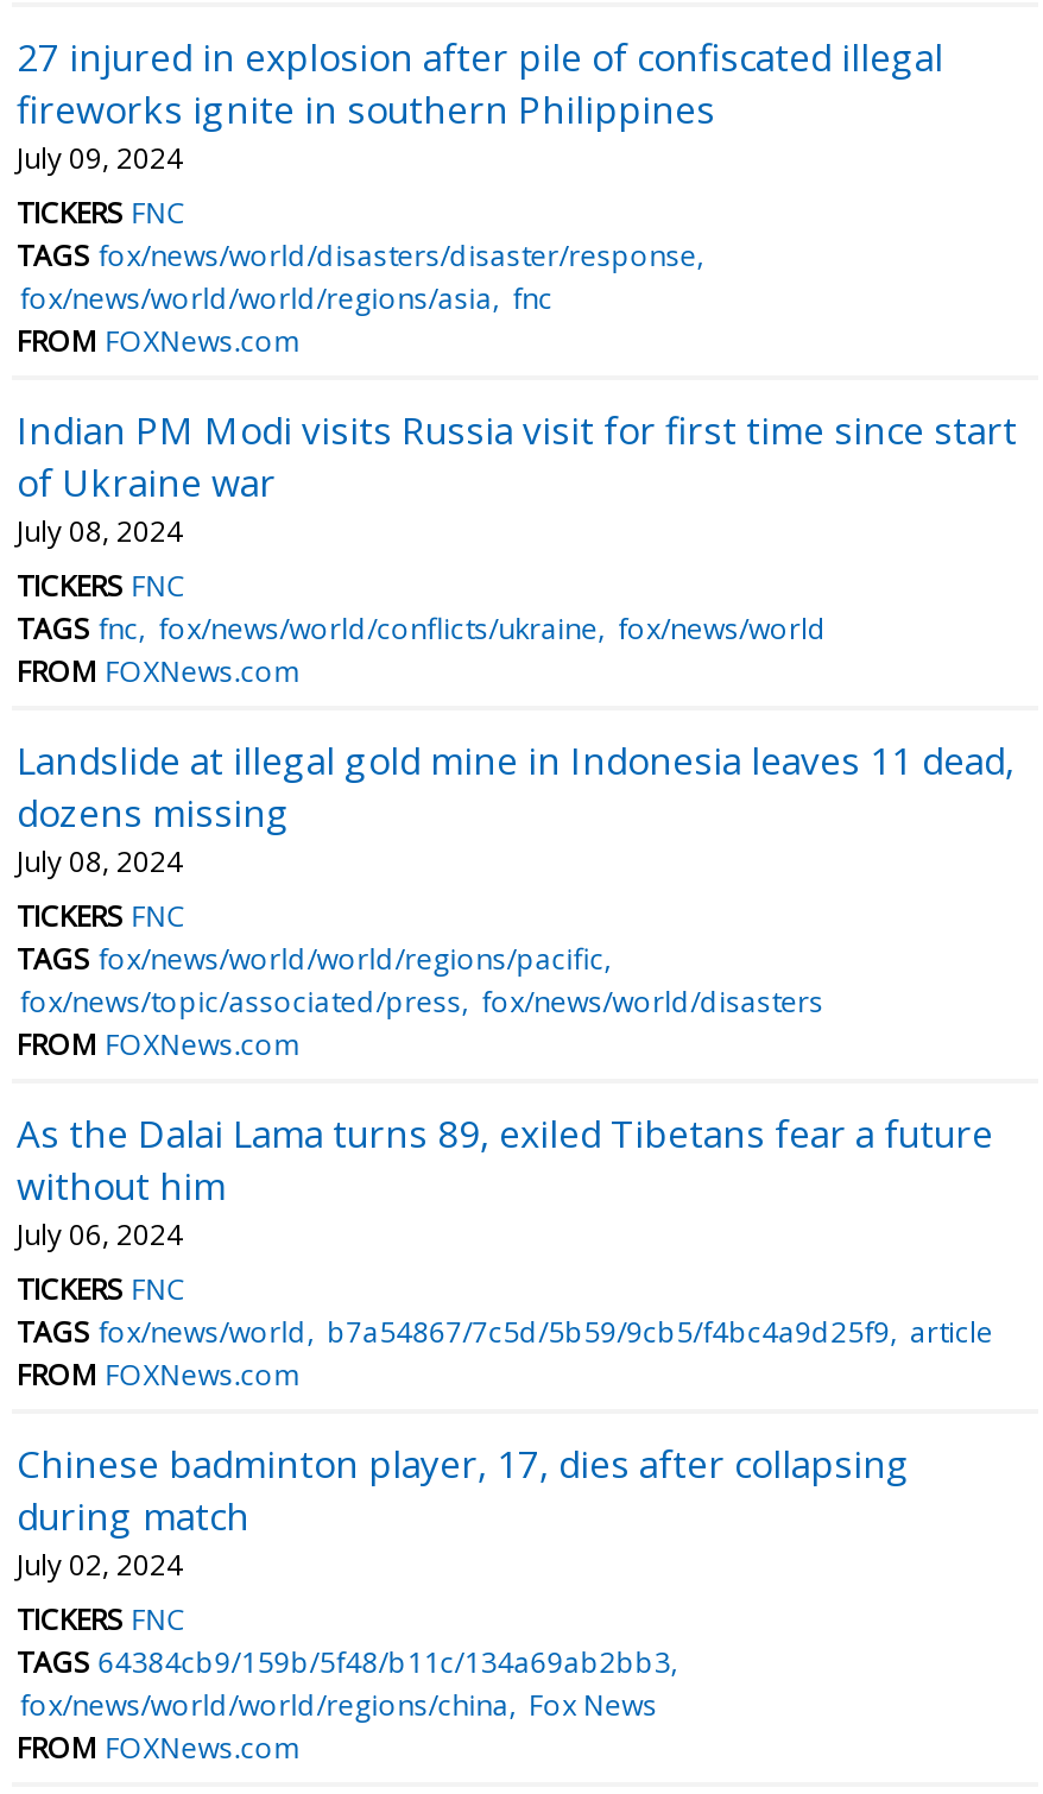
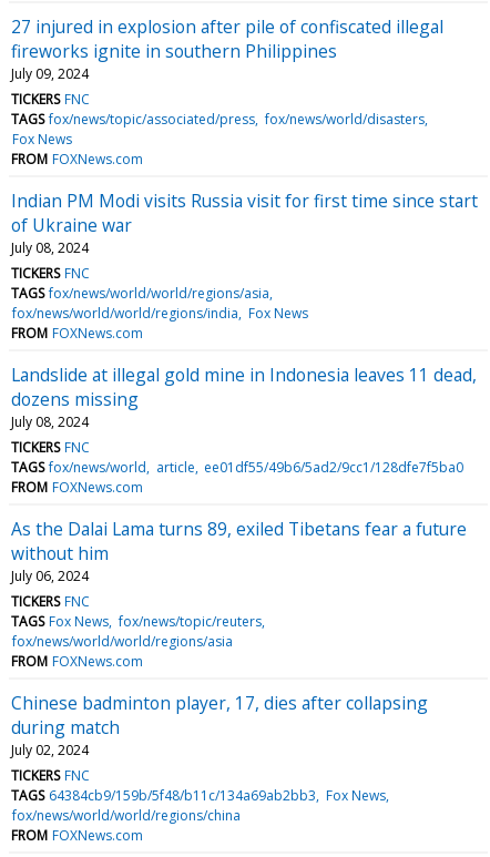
[17,235,697,318] TAGS fox/news/world/disasters/disaster/response | fox/news/world/world/regions/asia fnc -> [11,110,424,148] TAGS fox/news/topic/associated/press fox/news/world/disasters | Fox News
[17,608,827,648] TAGS fnc fox/news/world/conflicts/ukraine fox/news/world -> [11,284,308,323] TAGS fox/news/world/world/regions/asia | fox/news/world/world/regions/india Fox News
[17,938,823,1022] TAGS fox/news/world/world/regions/pacific | fox/news/topic/associated/press fox/news/world/disasters -> [11,458,463,477] TAGS fox/news/world article ee01df55/49b6/5ad2/9cc1/128dfe7f5ba0
[17,1311,993,1352] TAGS fox/news/world b7a54867/7c5d/5b59/9cb5/f4bc4a9d25f9 article -> [11,612,261,651] TAGS Fox News fox/news/topic/reuters | fox/news/world/world/regions/asia
[17,1642,670,1725] TAGS 64384cb9/159b/5f48/b11c/134a69ab2bb3 | fox/news/world/world/regions/china Fox News -> [11,786,385,825] TAGS 64384cb9/159b/5f48/b11c/134a69ab2bb3 Fox News | fox/news/world/world/regions/china

